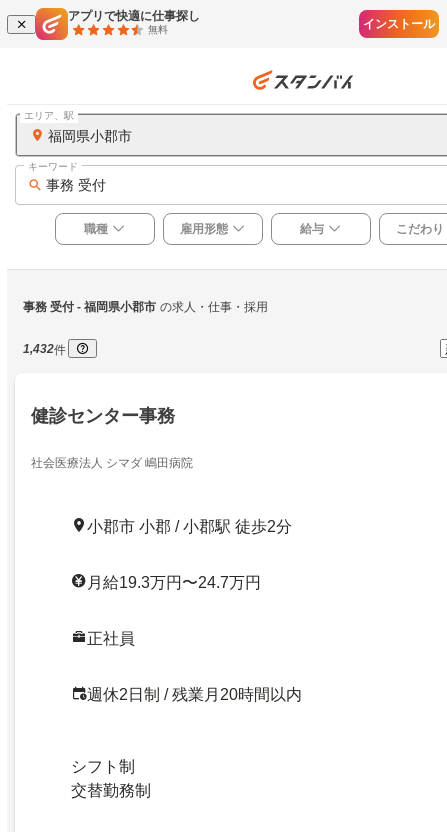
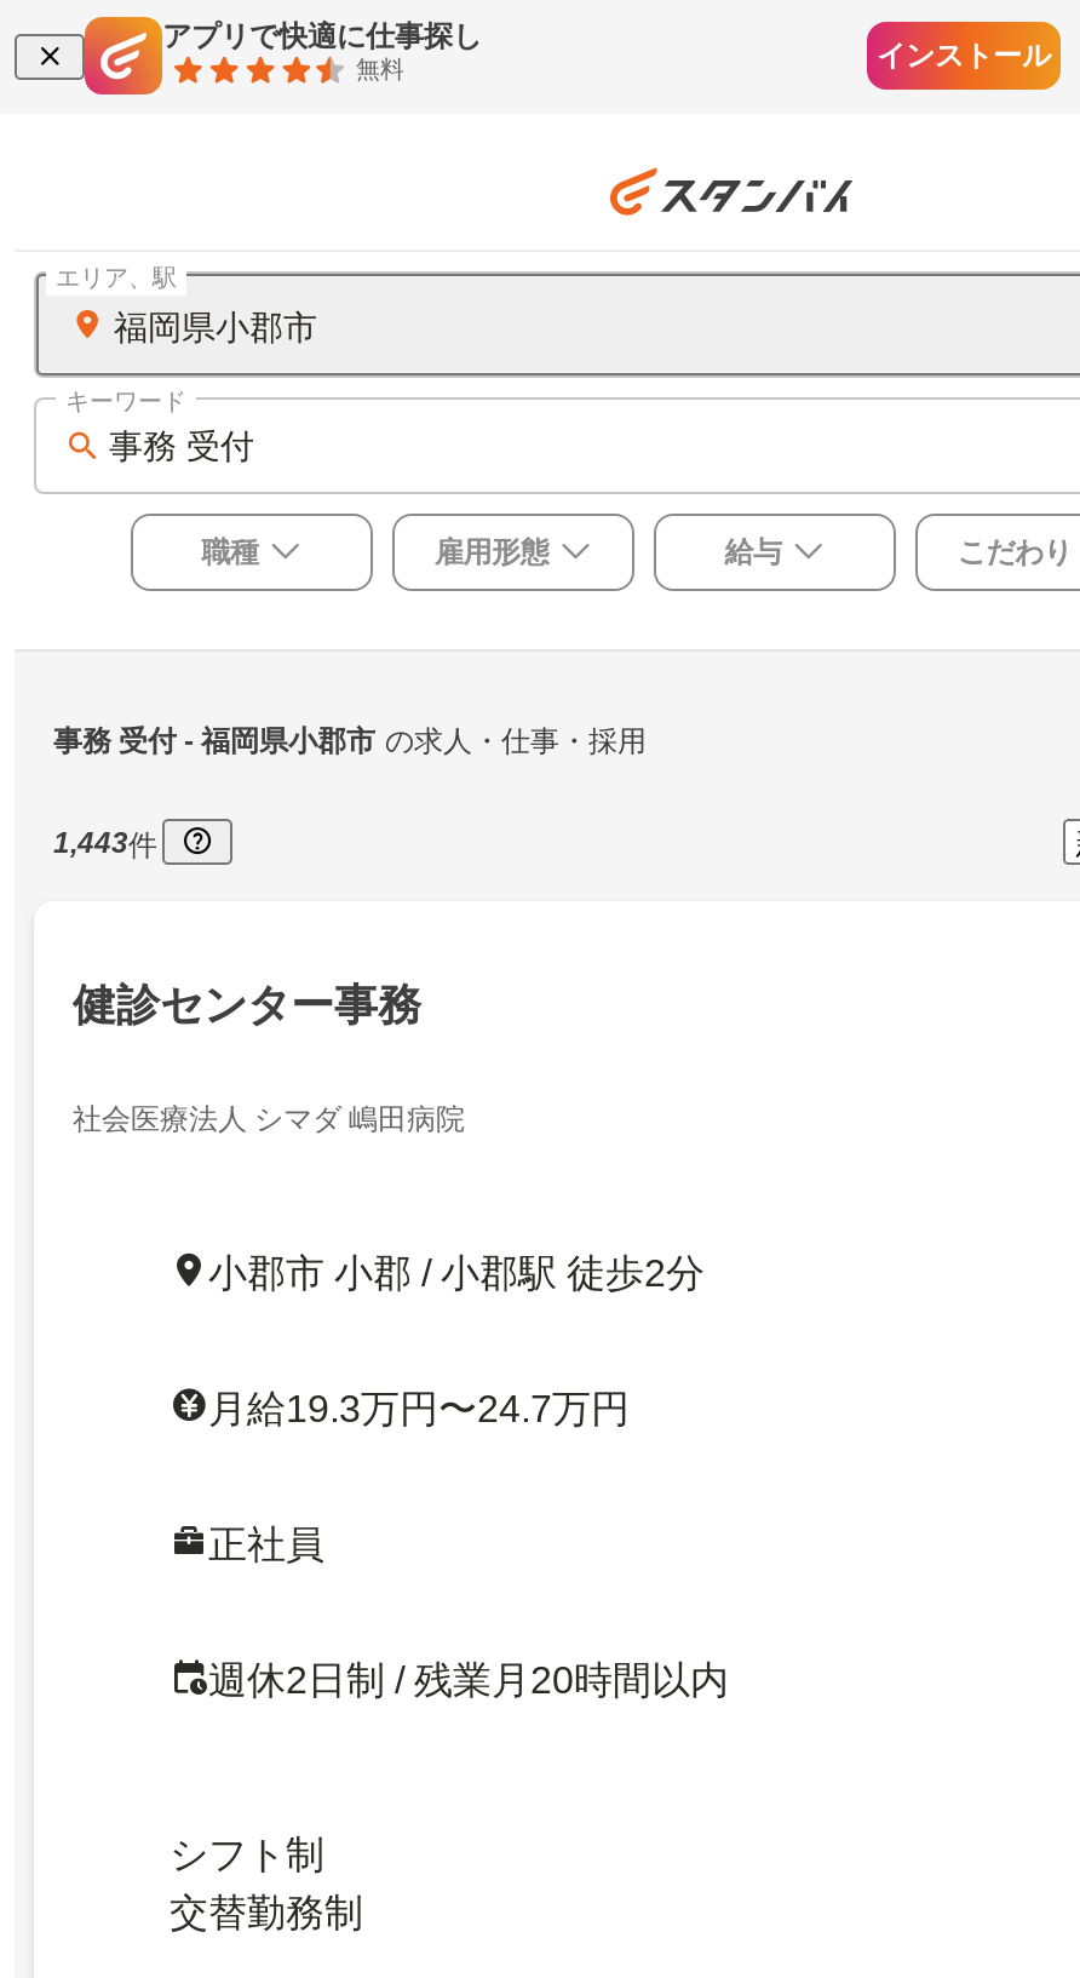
[23,342,66,357] 1,432件 -> [53,826,157,863] 1,443件

